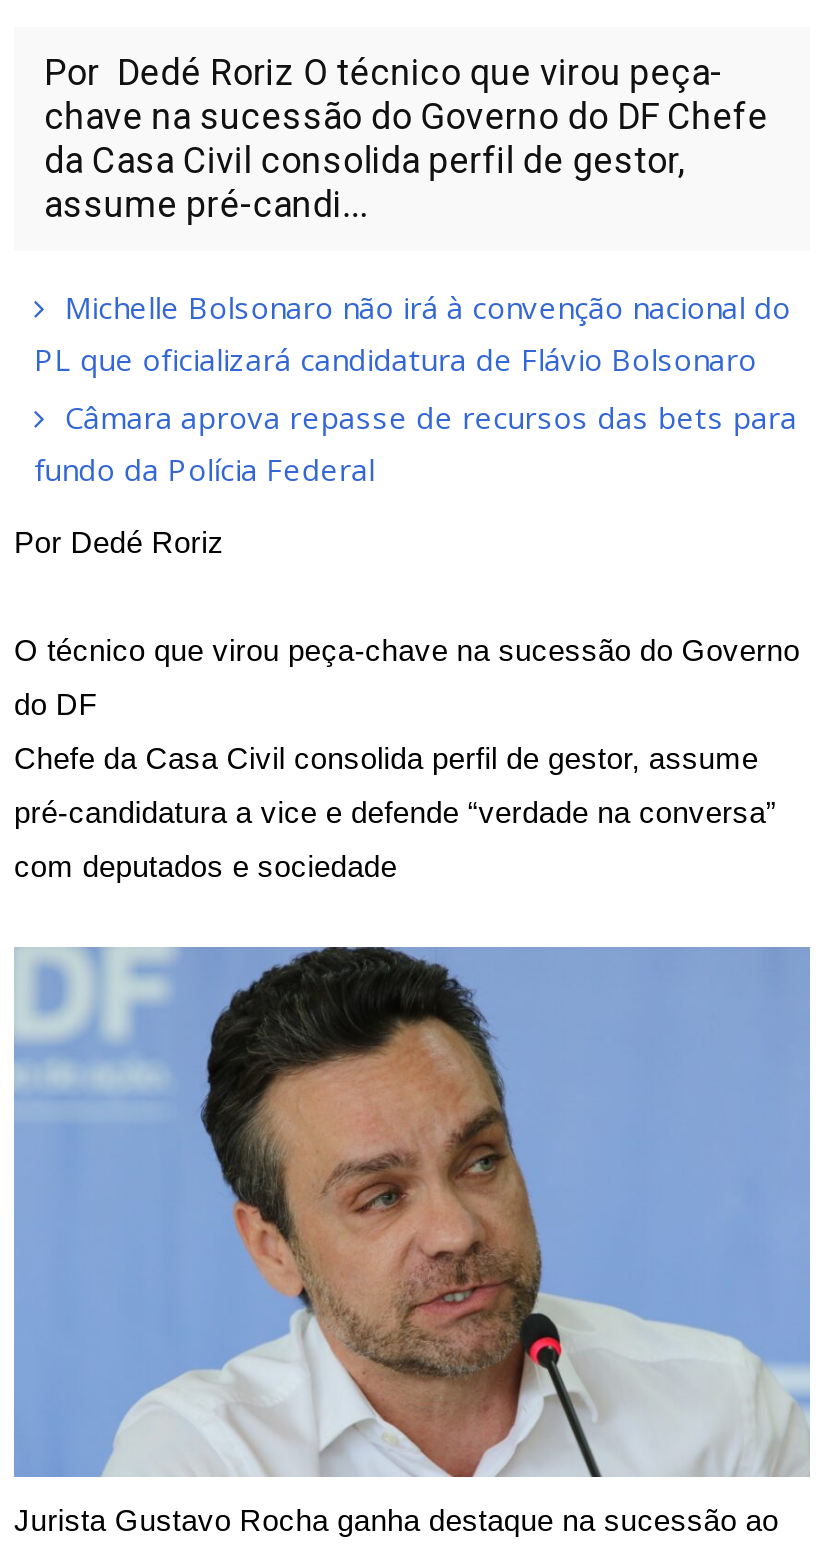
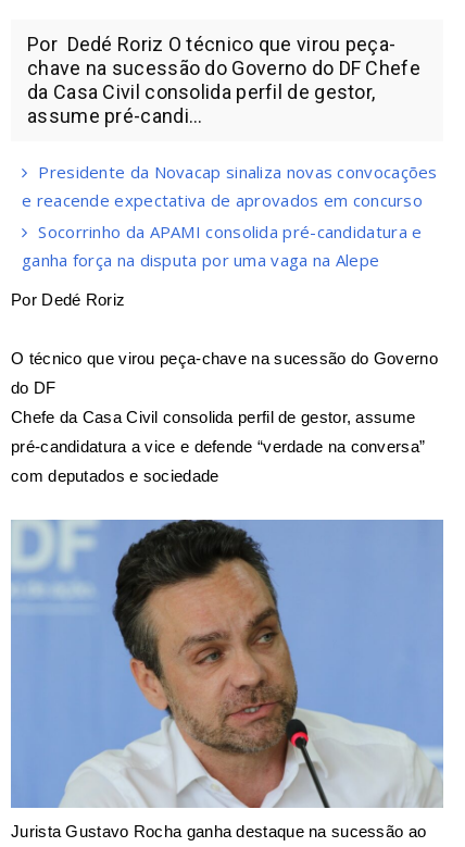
[34,287,797,489] Michelle Bolsonaro não irá à convenção nacional do | PL que oficializará candidatura de Flávio Bolsonaro | Câmara aprova repasse de recursos das bets para | fundo da Polícia Federal -> [22,161,438,271] Presidente da Novacap sinaliza novas convocações | e reacende expectativa de aprovados em concurso | Socorrinho da APAMI consolida pré-candidatura e | ganha força na disputa por uma vaga na Alepe

